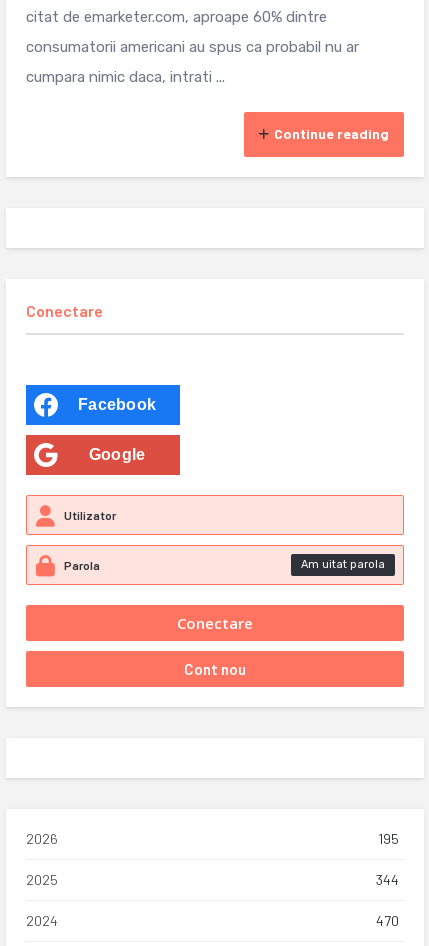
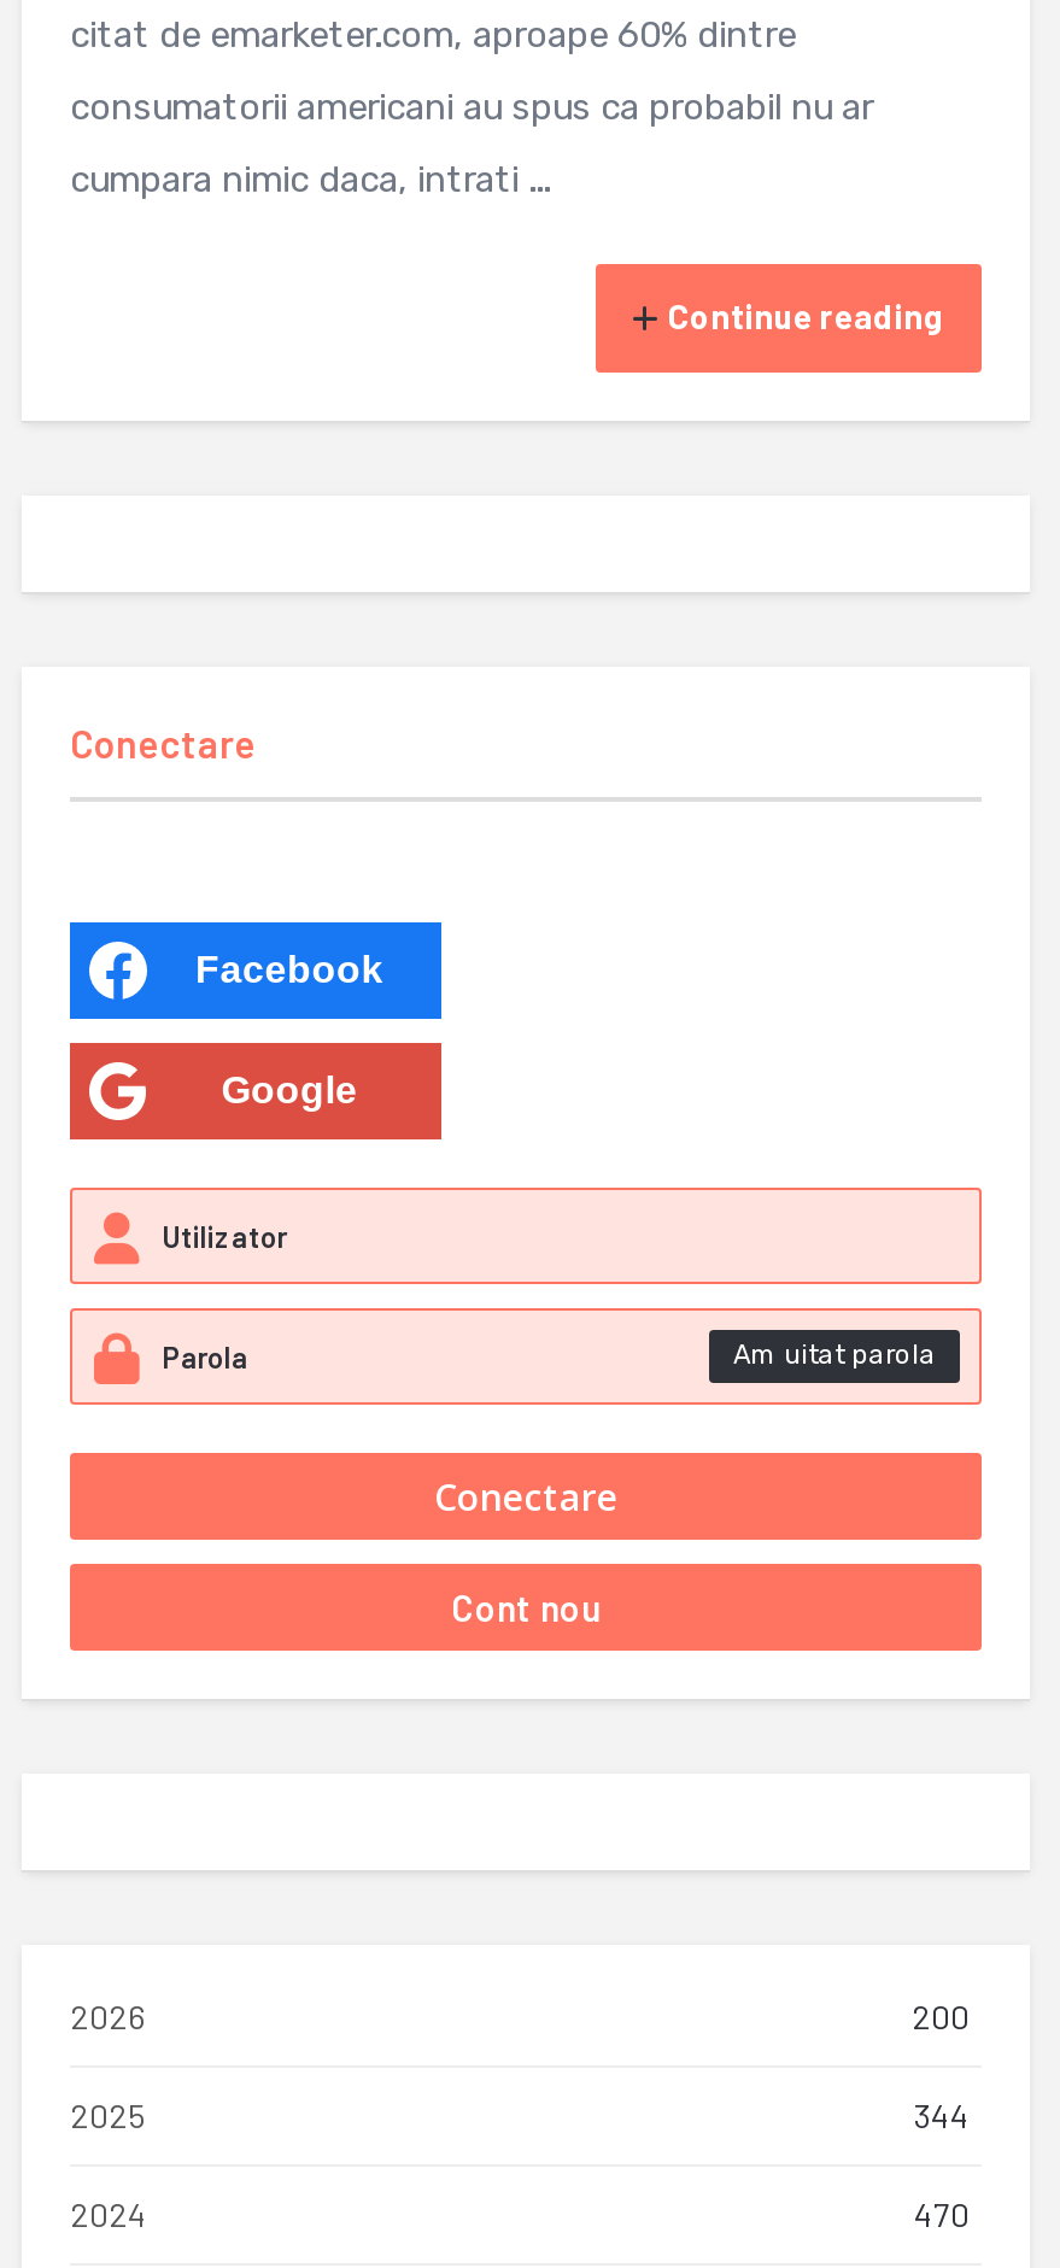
[378,830,399,847] 195 -> [912,1996,970,2037] 200

